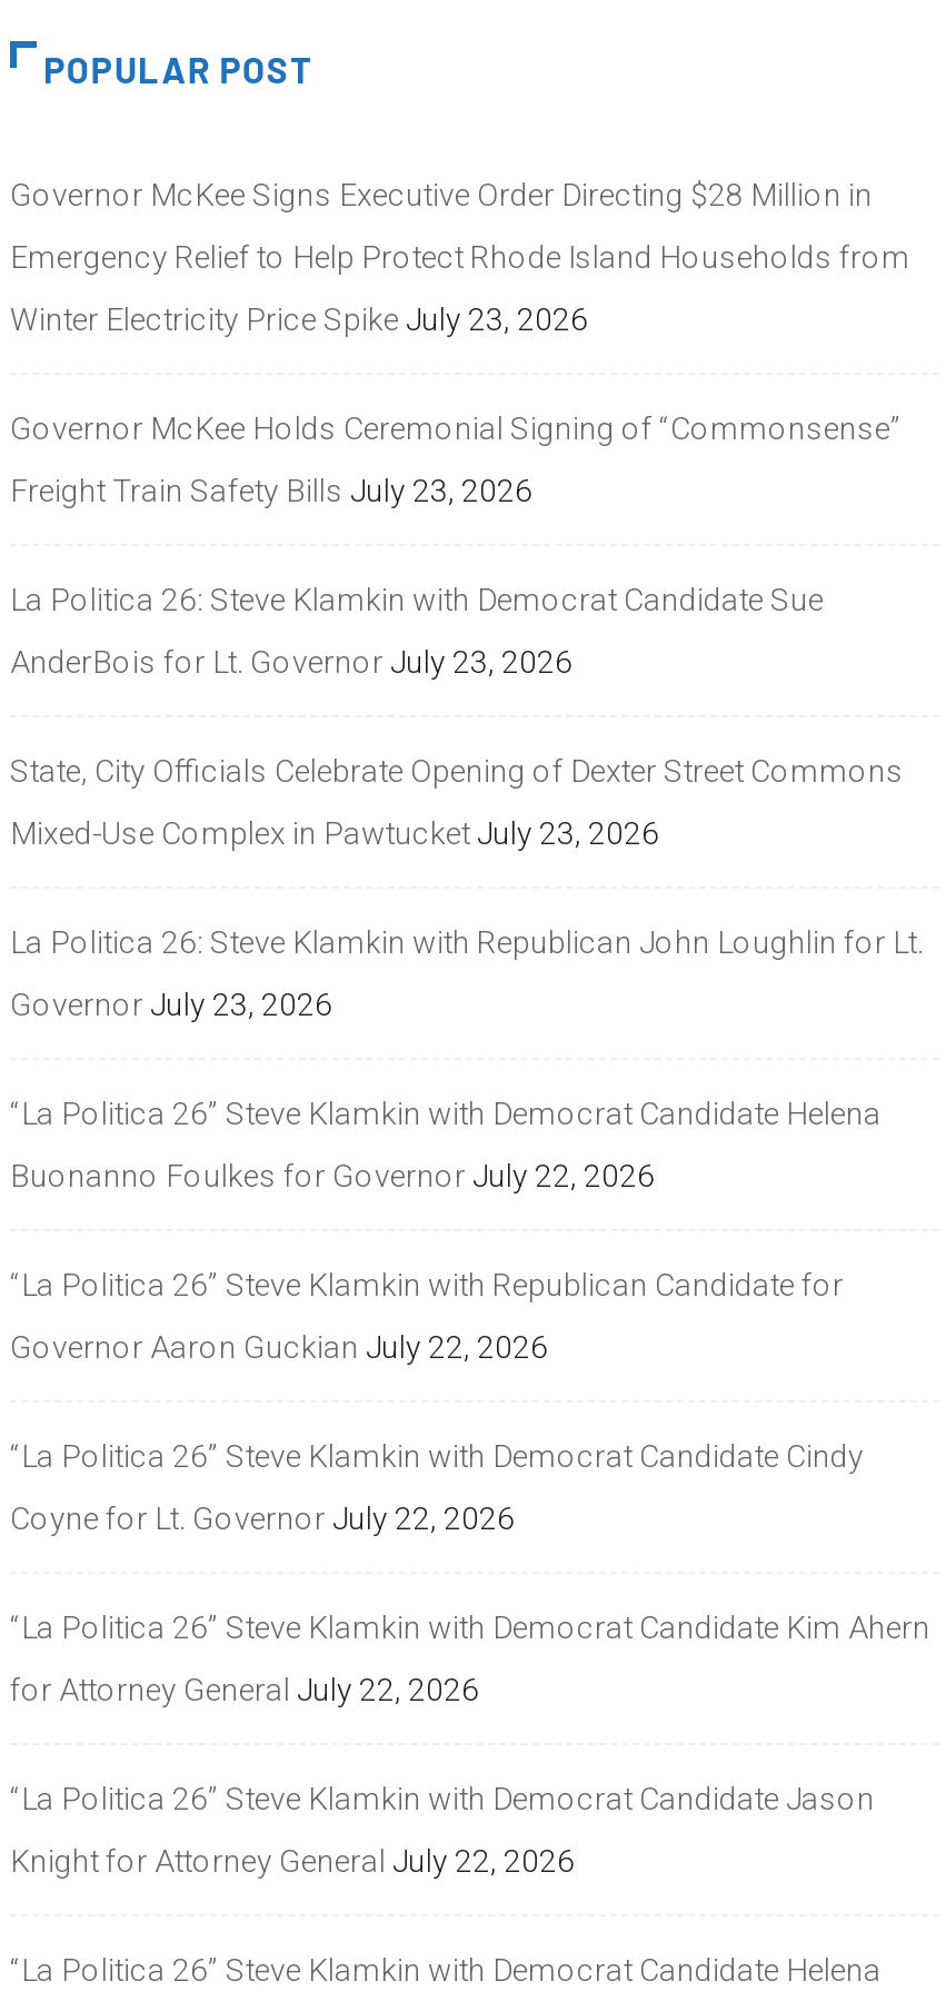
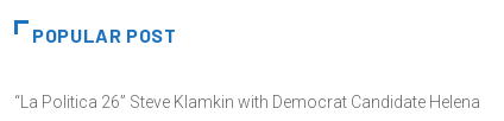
[10,177,930,1879] Governor McKee Signs Executive Order Directing $28 Million in | Emergency Relief to Help Protect Rhode Island Households from | Winter Electricity Price Spike July 23, 2026 | Governor McKee Holds Ceremonial Signing of “Commonsense” | Freight Train Safety Bills July 23, 2026 | La Politica 26: Steve Klamkin with Democrat Candidate Sue | AnderBois for Lt. Governor July 23, 2026 | State, City Officials Celebrate Opening of Dexter Street Commons | Mixed-Use Complex in Pawtucket July 23, 2026 | La Politica 26: Steve Klamkin with Republican John Loughlin for Lt. | Governor July 23, 2026 | “La Politica 26” Steve Klamkin with Democrat Candidate Helena | Buonanno Foulkes for Governor July 22, 2026 | “La Politica 26” Steve Klamkin with Republican Candidate for | Governor Aaron Guckian July 22, 2026 | “La Politica 26” Steve Klamkin with Democrat Candidate Cindy | Coyne for Lt. Governor July 22, 2026 | “La Politica 26” Steve Klamkin with Democrat Candidate Kim Ahern | for Attorney General July 22, 2026 | “La Politica 26” Steve Klamkin with Democrat Candidate Jason | Knight for Attorney General July 22, 2026 -> none

